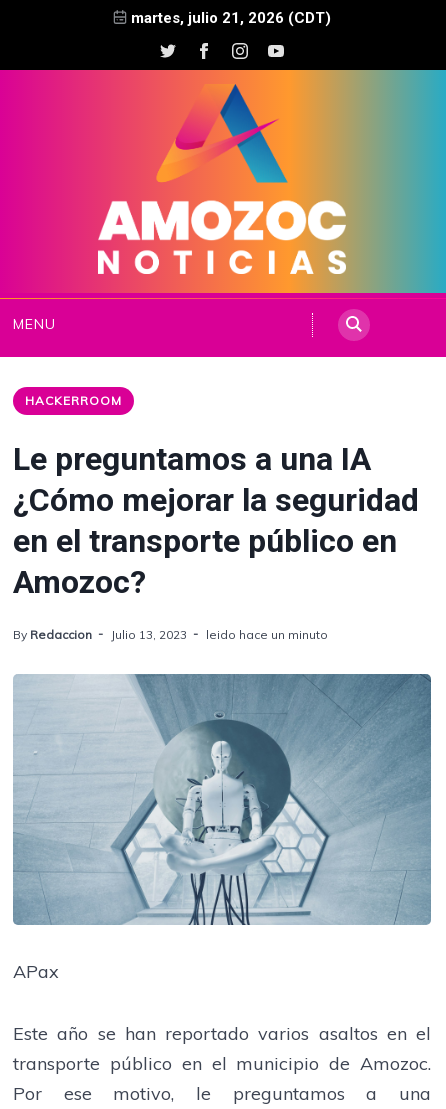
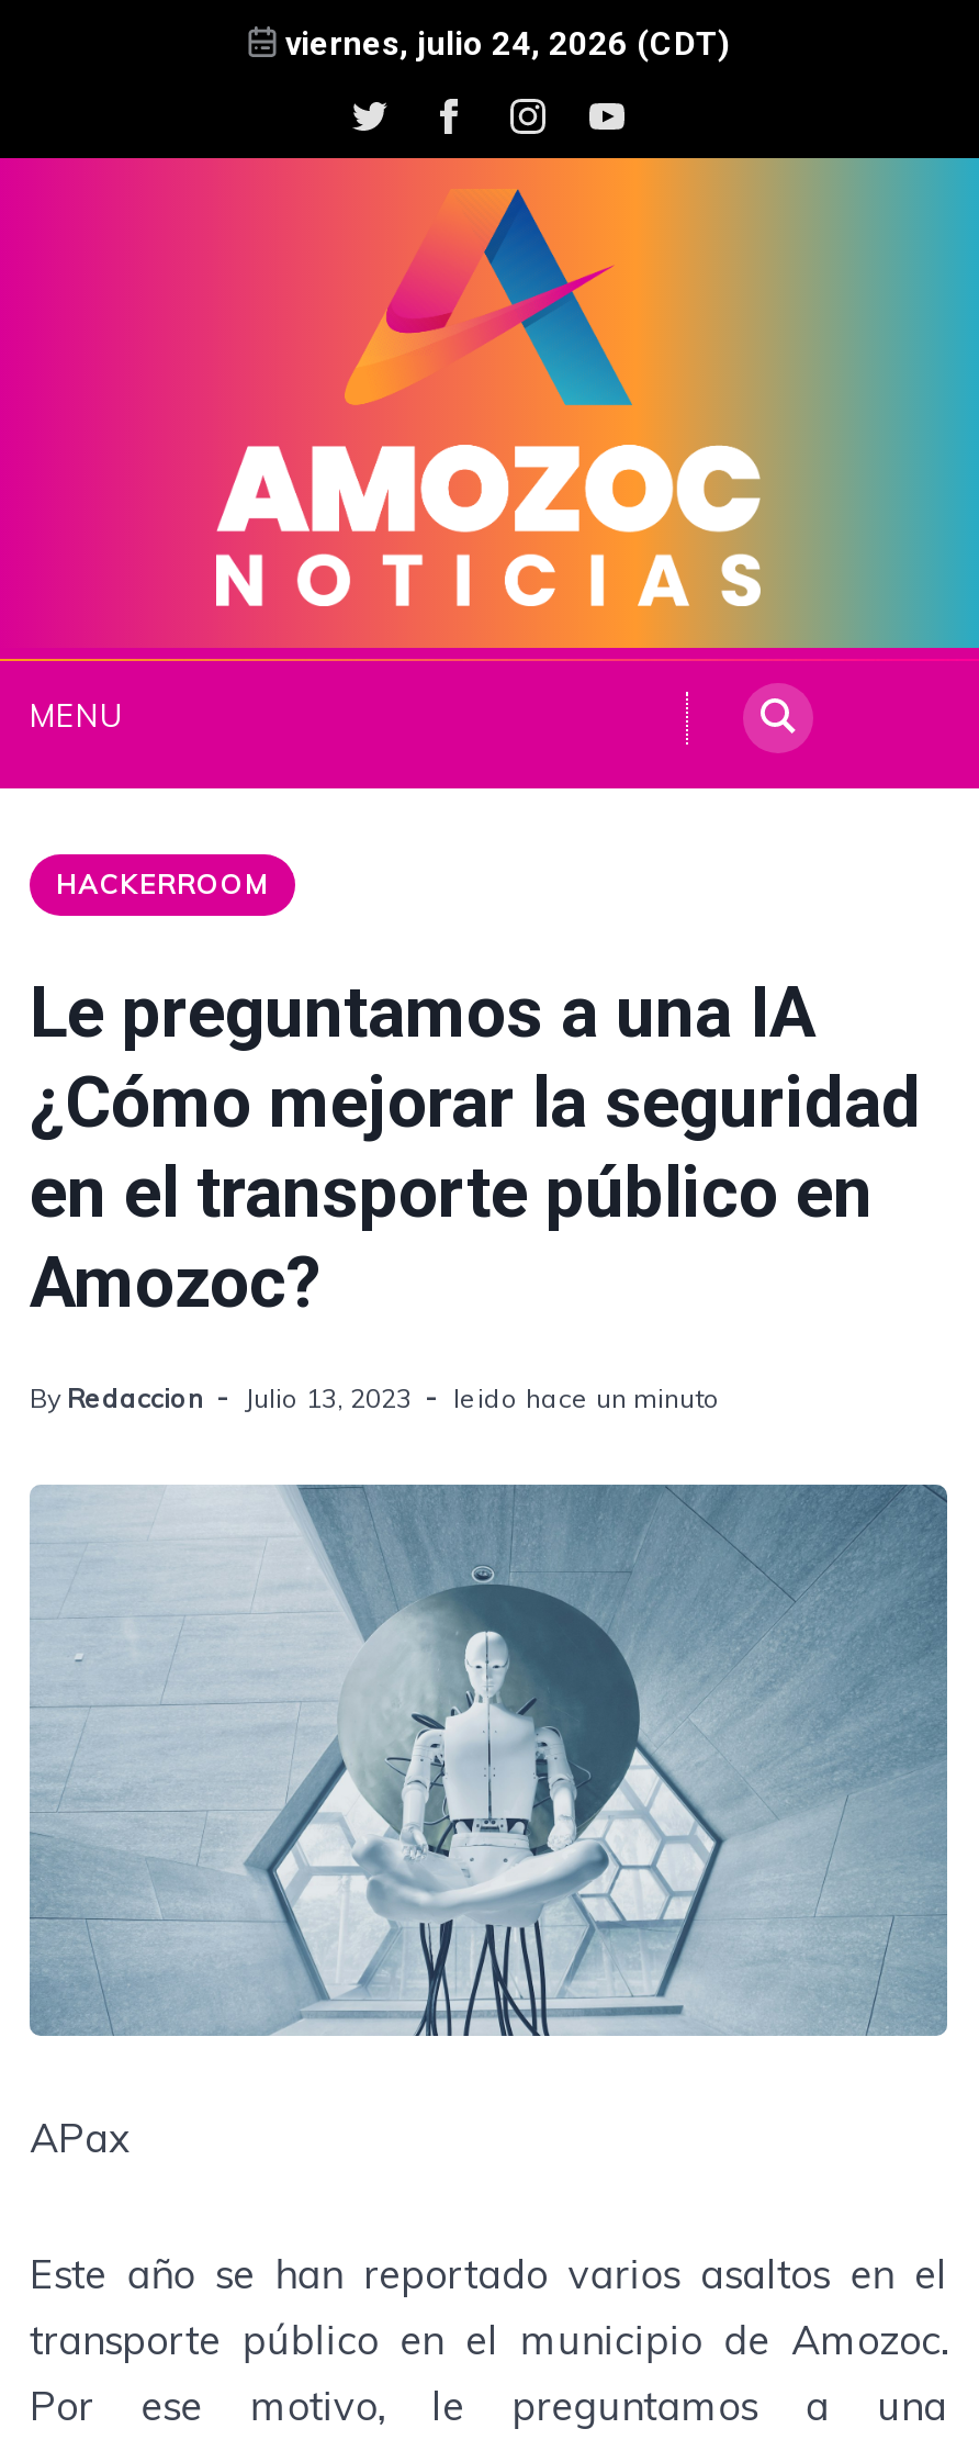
[131,9,331,27] martes, julio 21, 2026 (CDT) -> [285,24,731,64] viernes, julio 24, 2026 (CDT)

